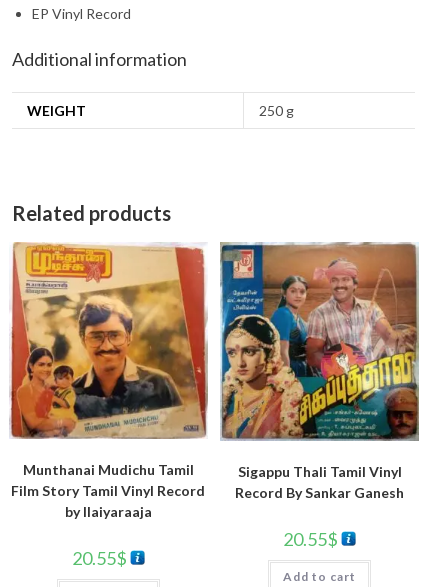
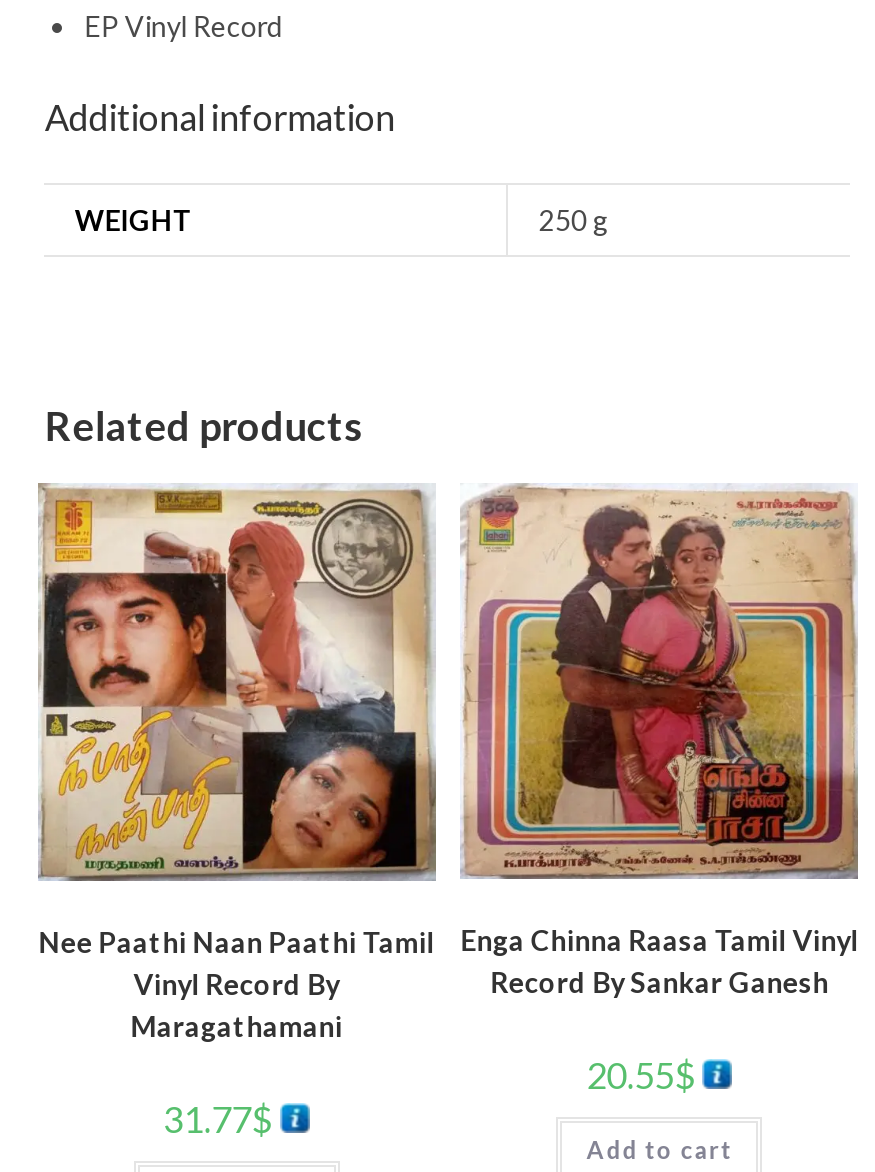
[10,242,208,520] [image] | Munthanai Mudichu Tamil | Film Story Tamil Vinyl Record | by Ilaiyaraaja -> [36,481,438,1043] [image] | Nee Paathi Naan Paathi Tamil | Vinyl Record By | Maragathamani
[219,241,419,480] [image] | Sigappu Thali Tamil Vinyl -> [461,483,859,958] [image] | Enga Chinna Raasa Tamil Vinyl
[72,547,127,569] 20.55$ -> [163,1097,273,1141] 31.77$

